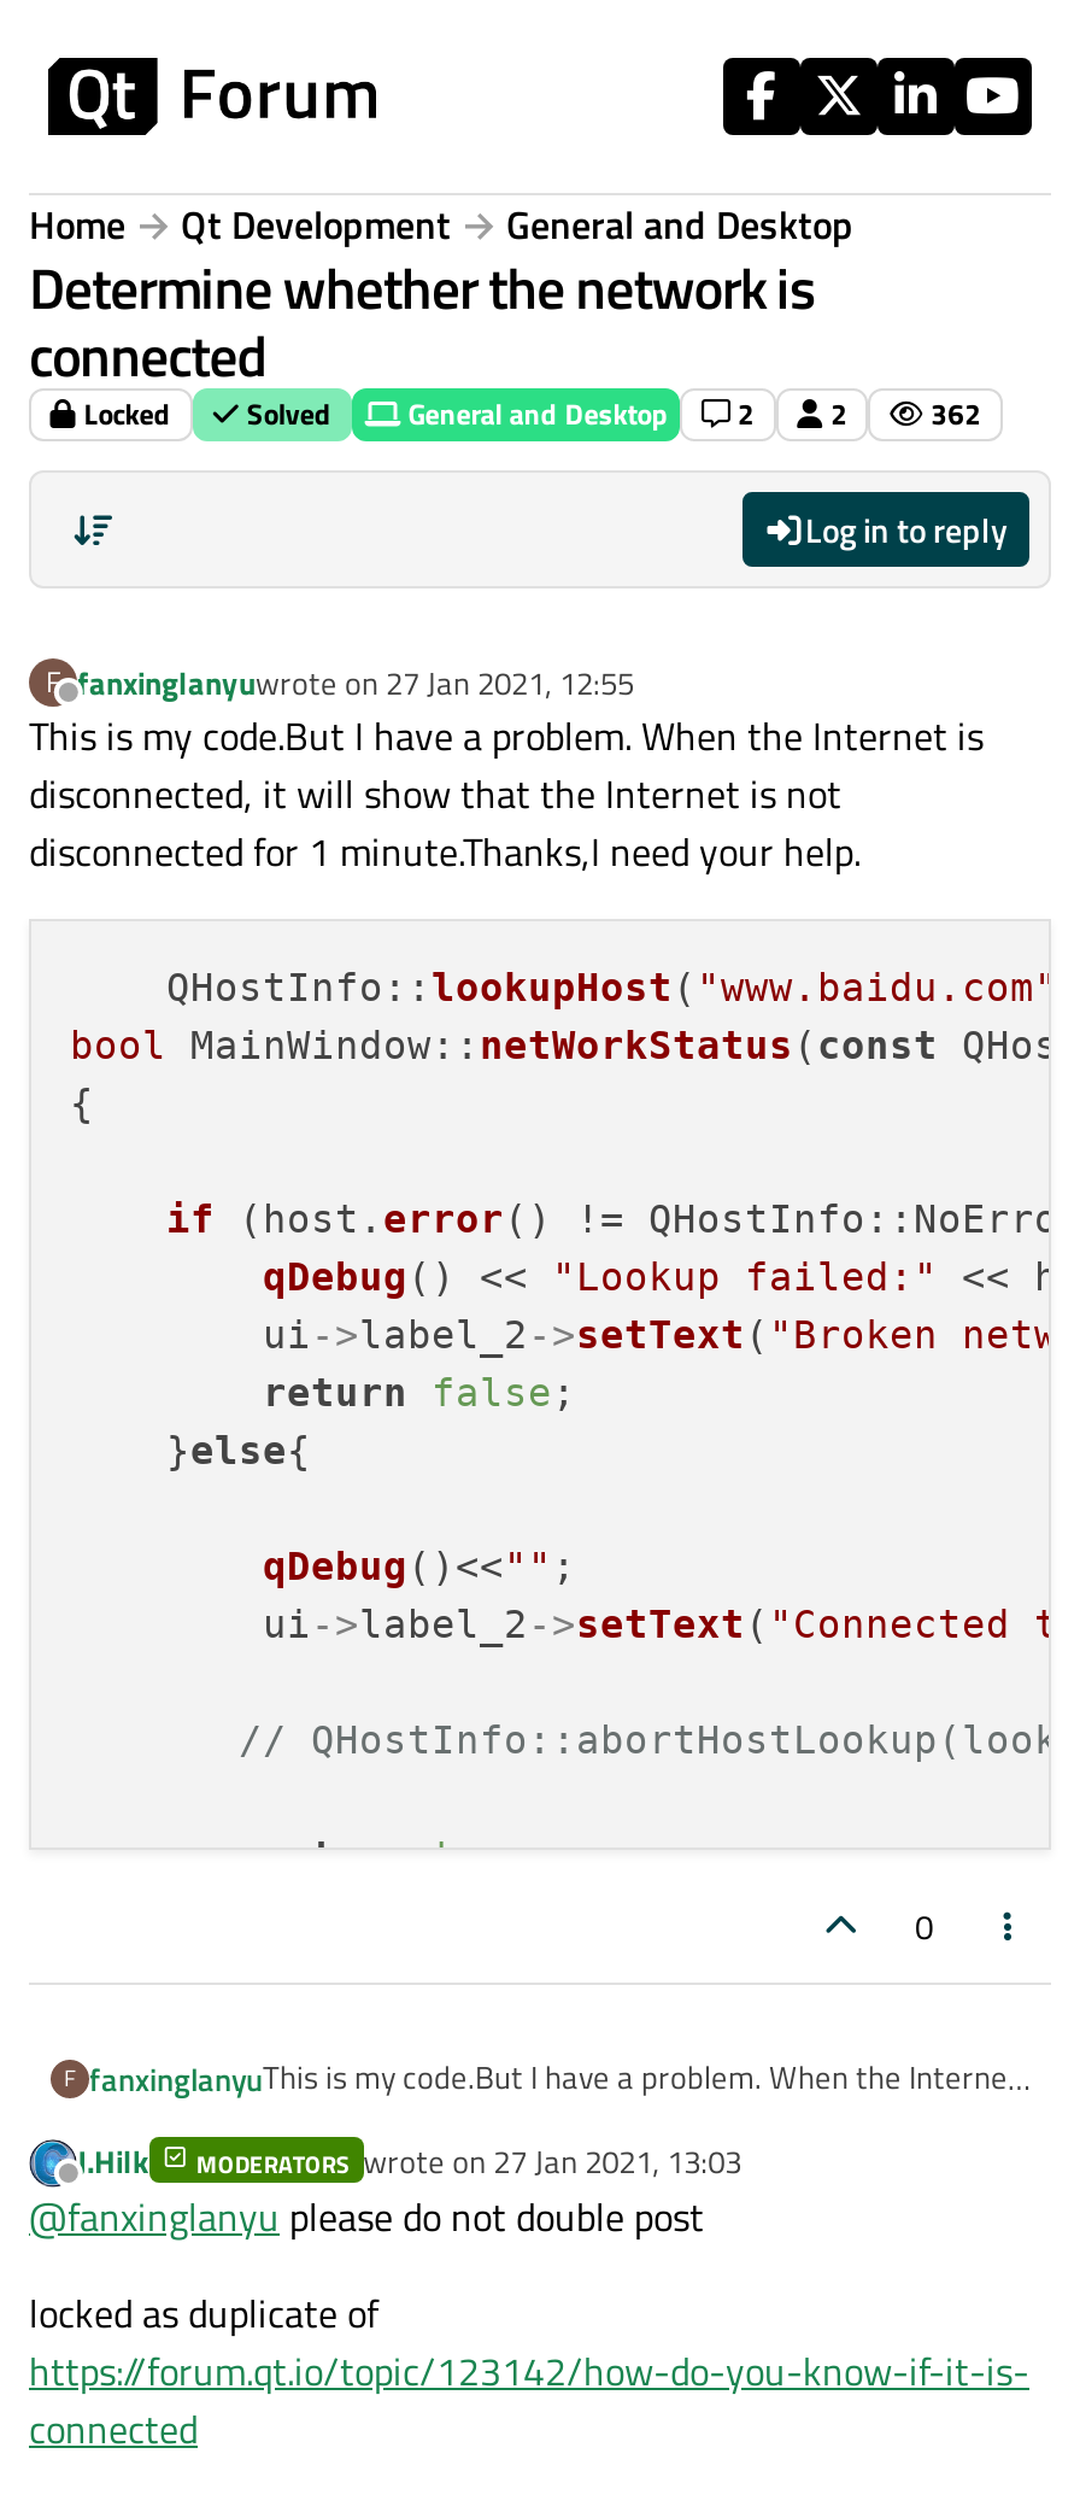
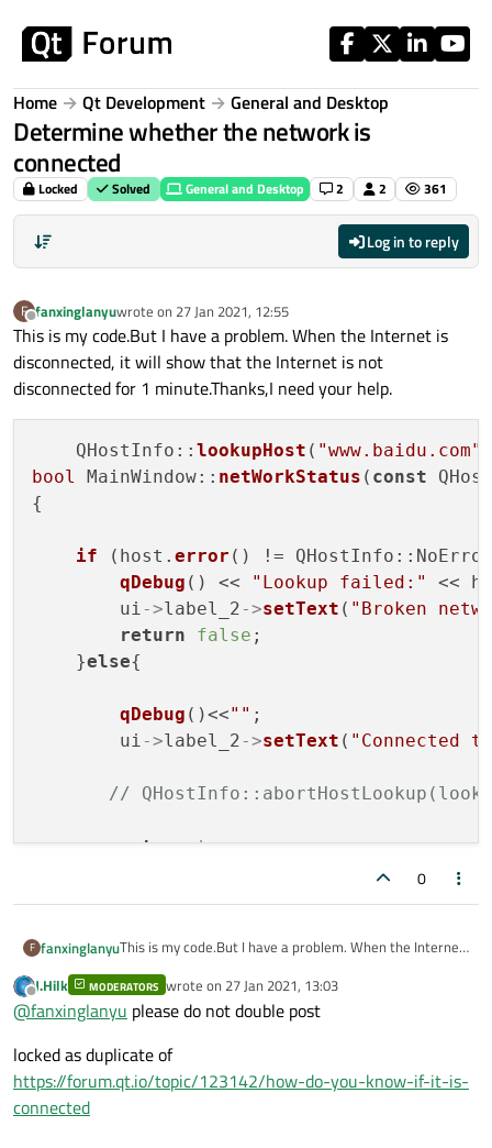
[77,391,982,437] Locked Solved General and Desktop 2 2 362 -> [35,178,447,199] Locked Solved General and Desktop 2 2 361

